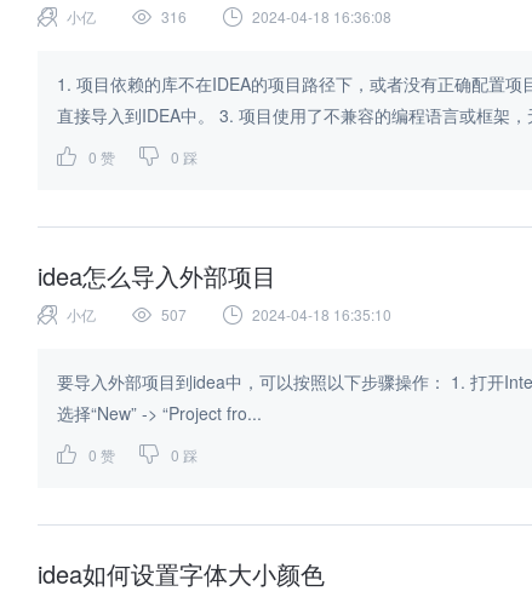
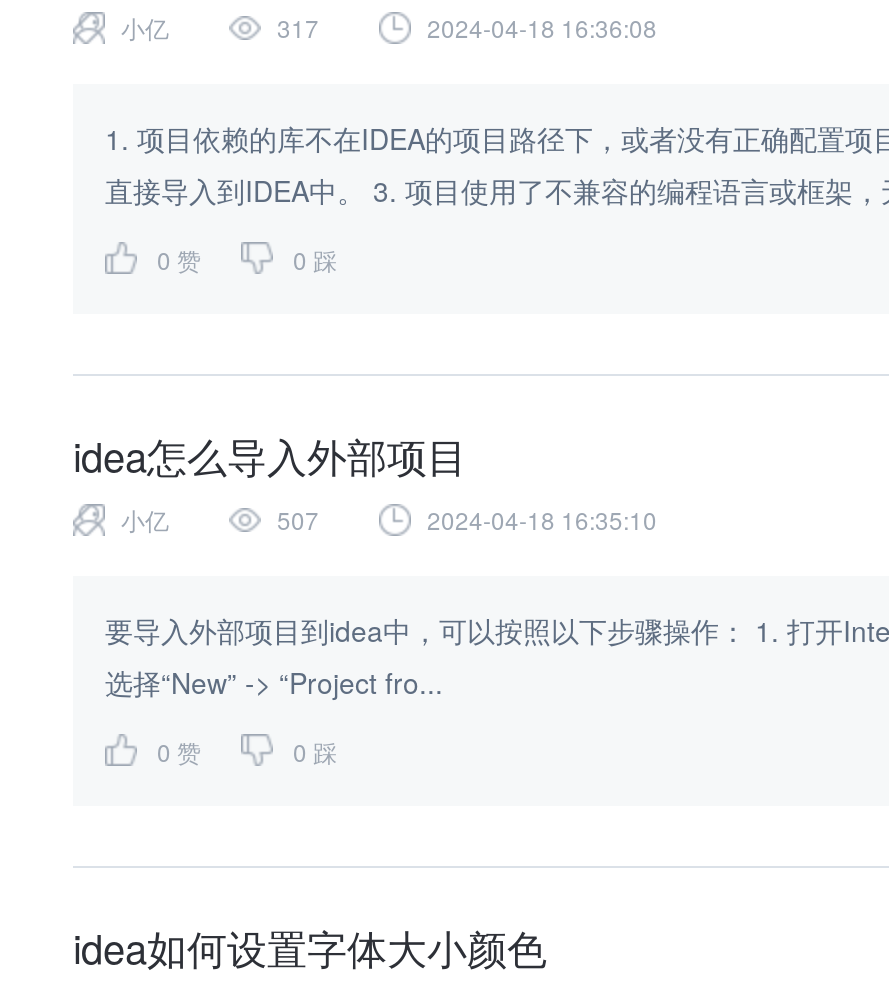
[161,6,187,27] 316 -> [277,10,319,44] 317

